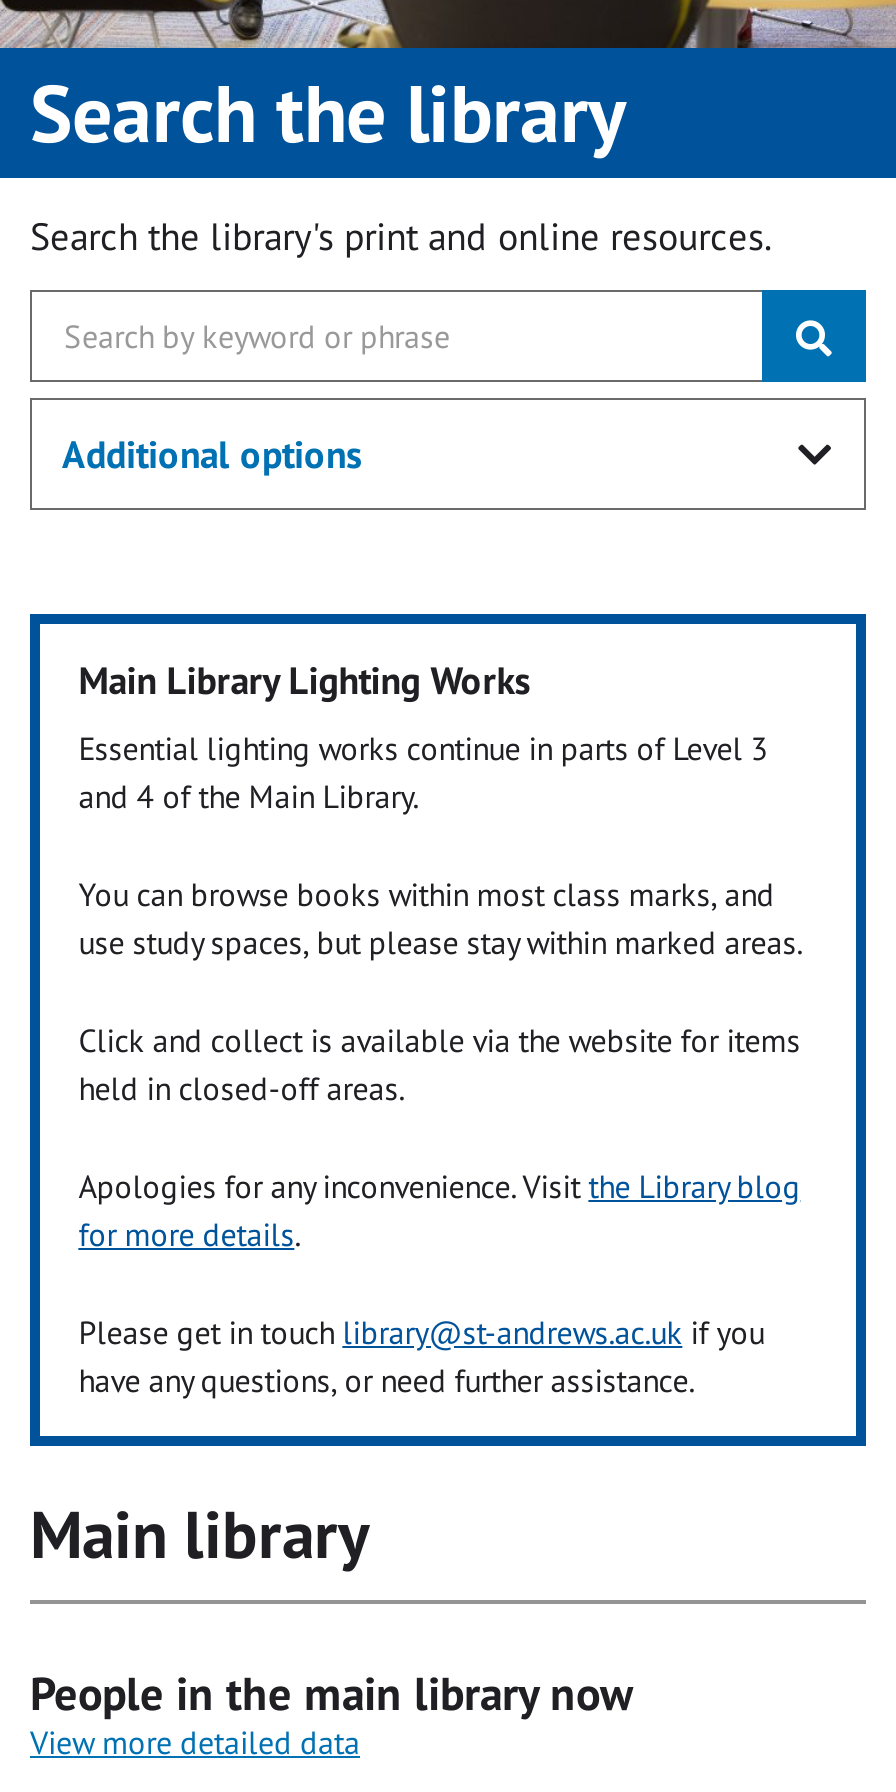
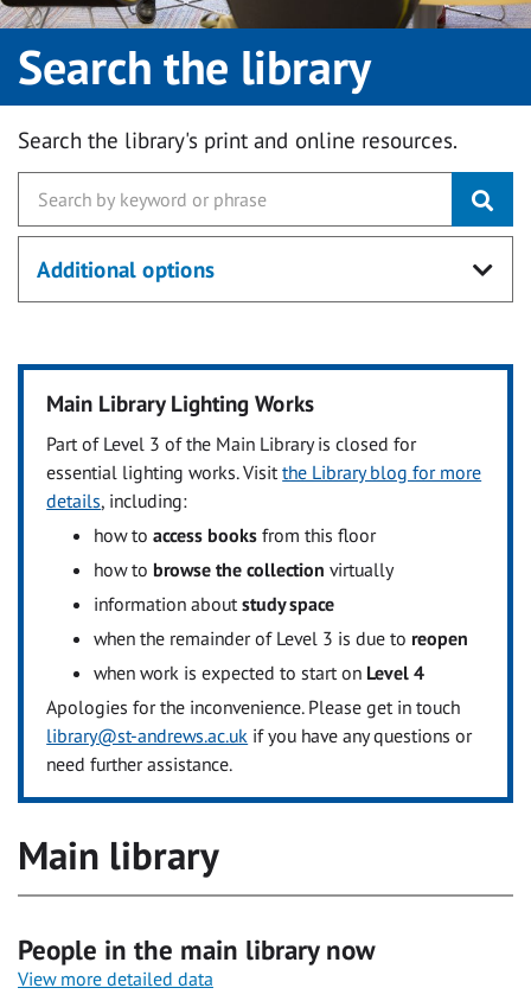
[78,728,808,1400] Essential lighting works continue in parts of Level 3 | and 4 of the Main Library. | You can browse books within most class marks, and | use study spaces, but please stay within marked areas. | Click and collect is available via the website for items | held in closed-off areas. | Apologies for any inconvenience. Visit the Library blog | for more details. | Please get in touch library@st-andrews.ac.uk if you | have any questions, or need further assistance. -> [46,432,481,776] Part of Level 3 of the Main Library is closed for | essential lighting works. Visit the Library blog for more | details, including: | how to access books from this floor | how to browse the collection virtually | information about study space | when the remainder of Level 3 is due to reopen | when work is expected to start on Level 4 | Apologies for the inconvenience. Please get in touch | library@st-andrews.ac.uk if you have any questions or | need further assistance.

